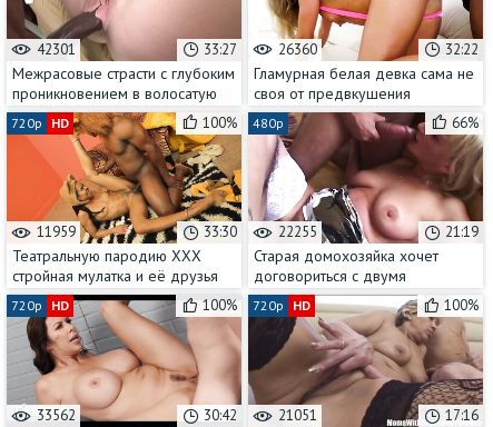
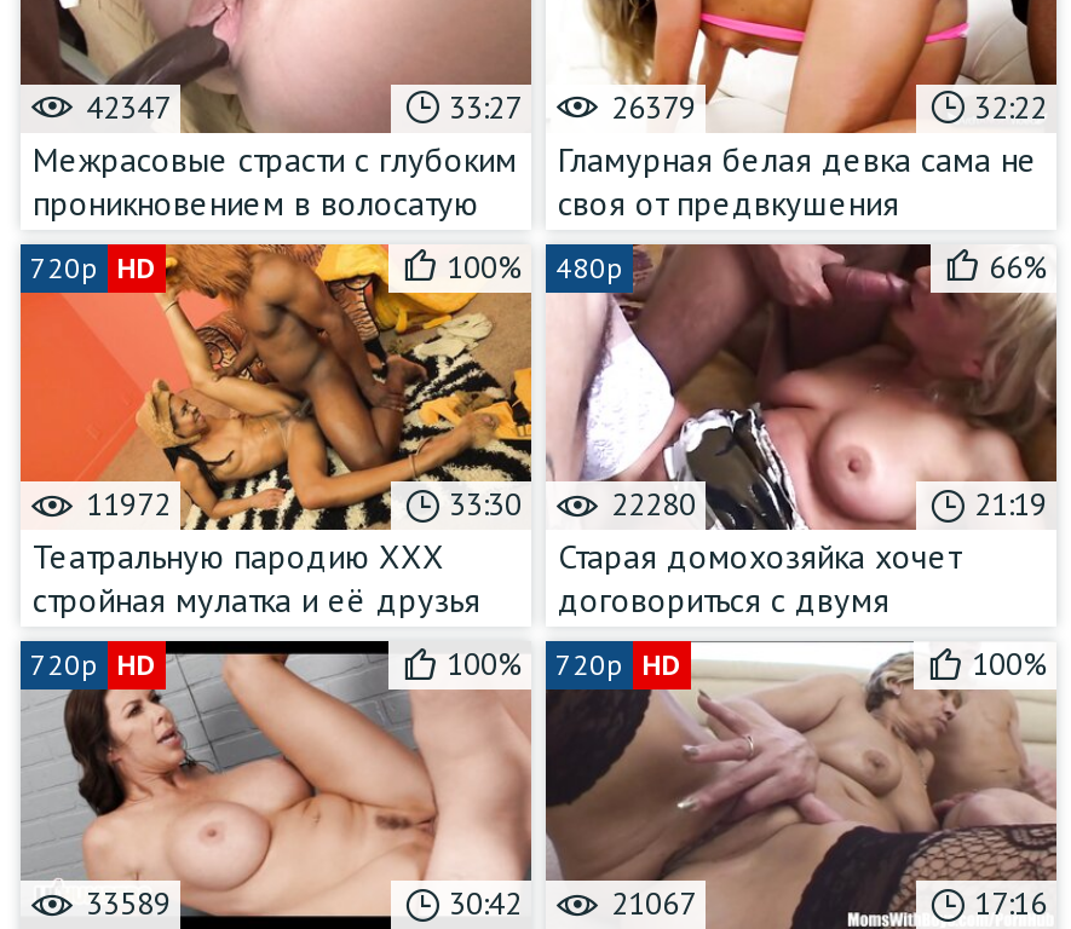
[33,40,76,58] 42301 -> [79,86,171,127] 42347
[204,40,317,58] 33:27 26360 -> [449,86,696,127] 33:27 26379
[33,223,76,242] 11959 -> [79,485,171,526] 11972
[204,223,317,242] 33:30 22255 -> [449,485,696,526] 33:30 22280
[33,406,76,425] 33562 -> [79,883,171,924] 33589
[204,406,317,425] 30:42 21051 -> [449,883,696,924] 30:42 21067

